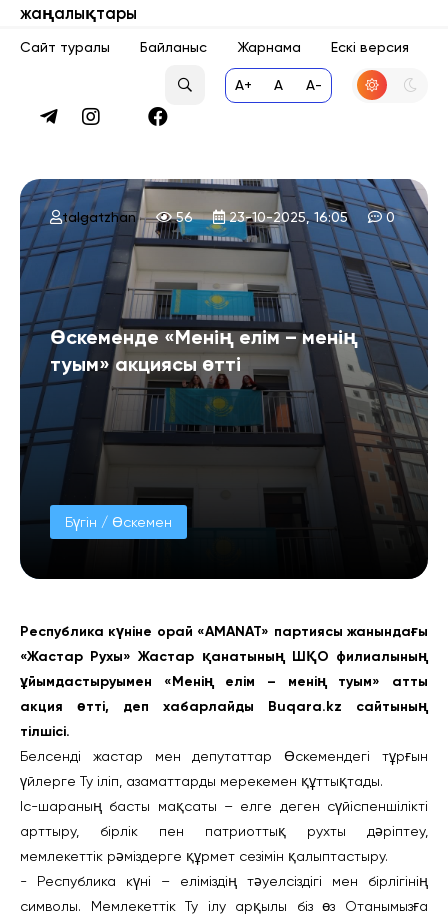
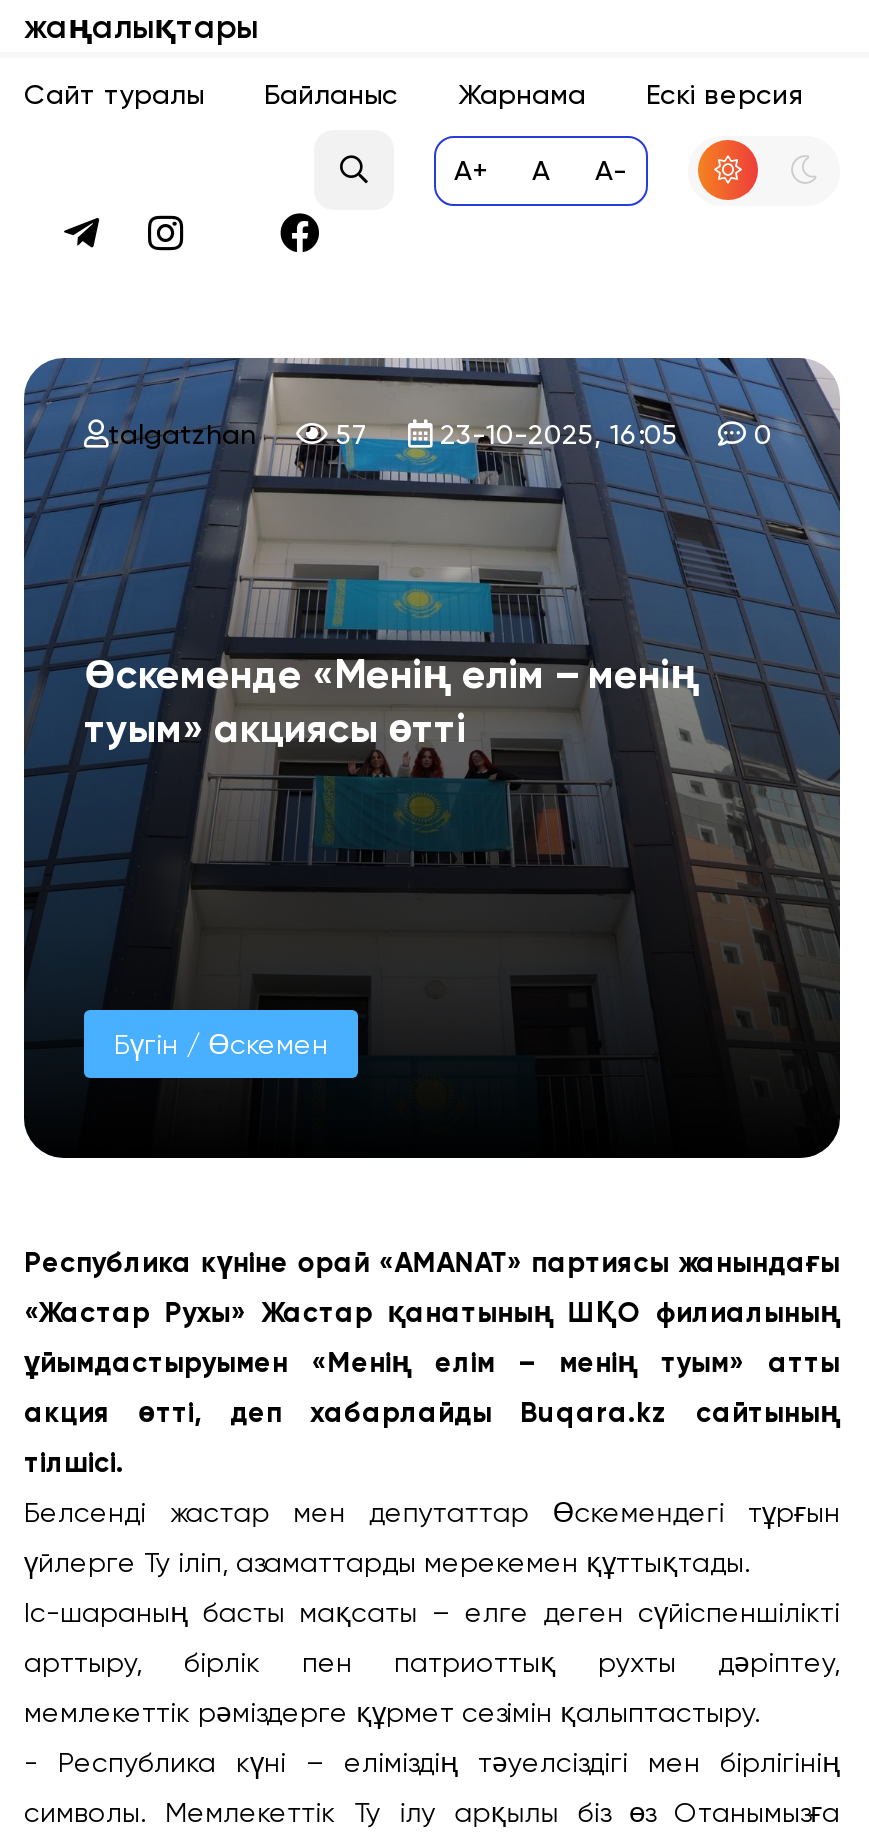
[172,209,348,225] 56 23-10-2025, 16:05 -> [328,418,678,450] 57 23-10-2025, 16:05

